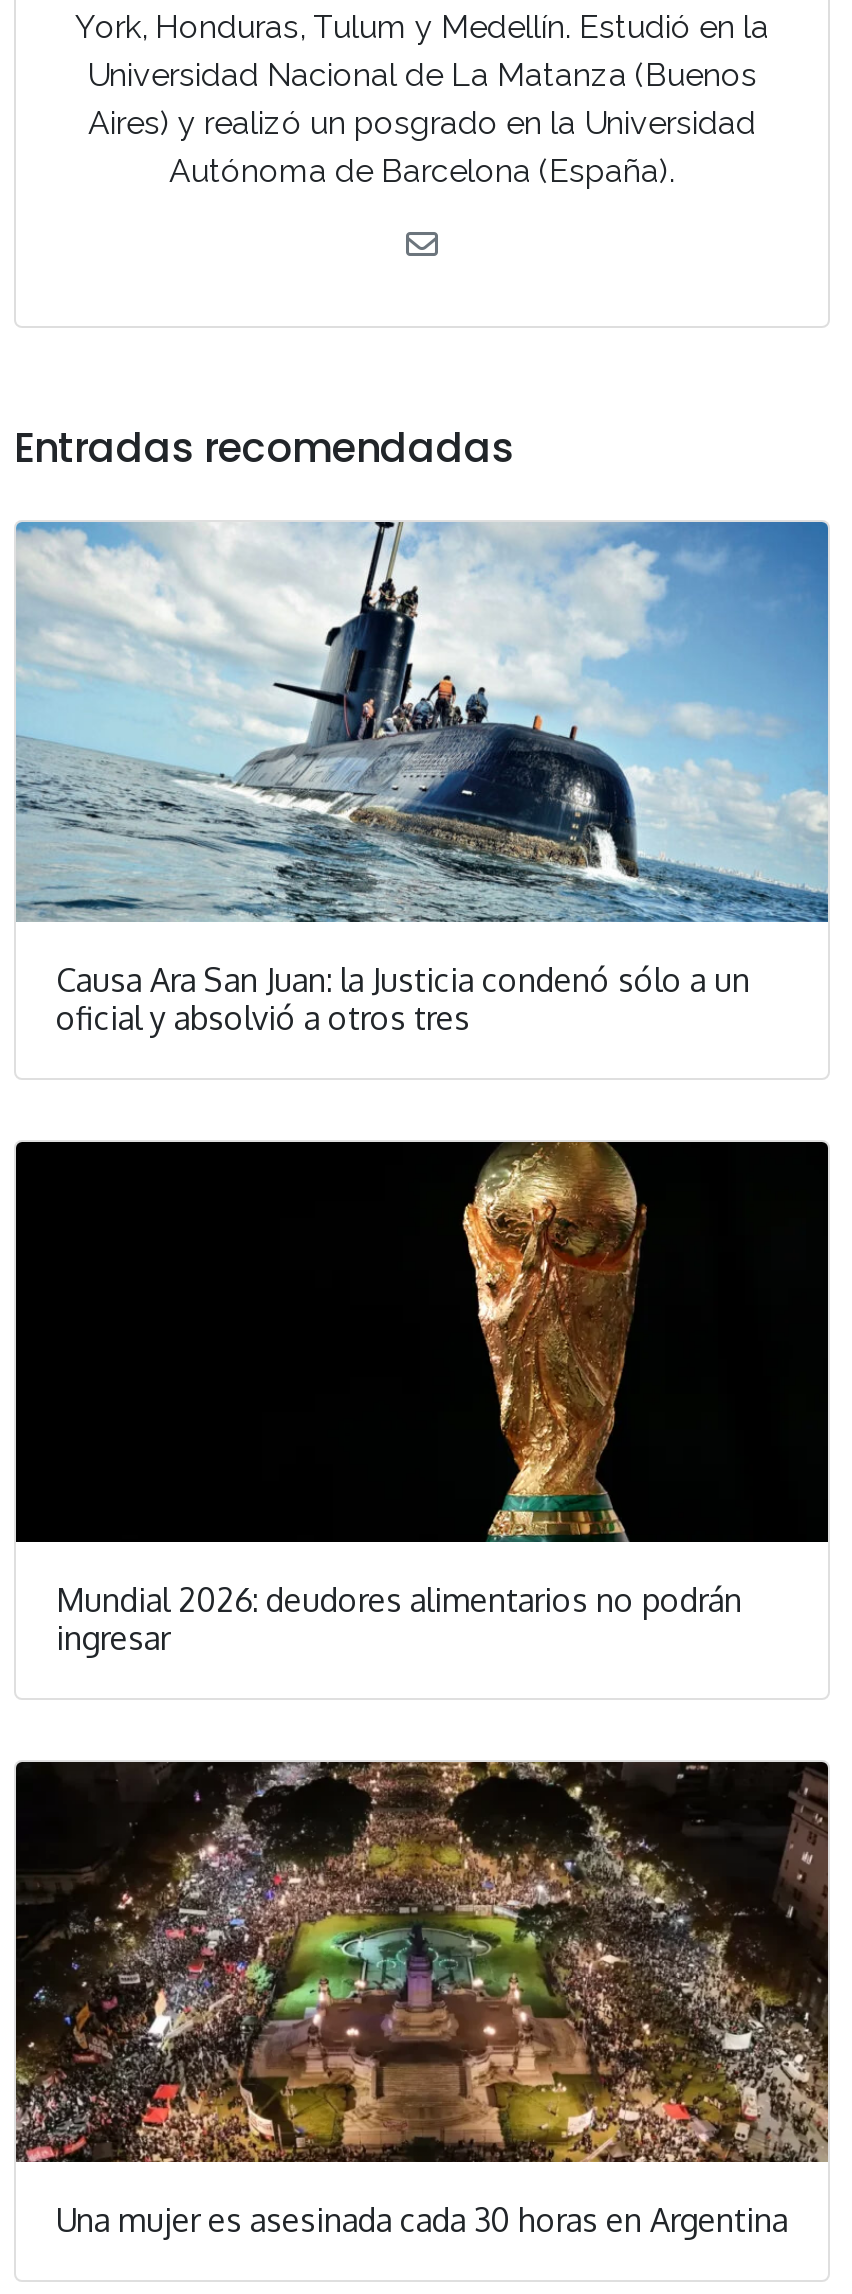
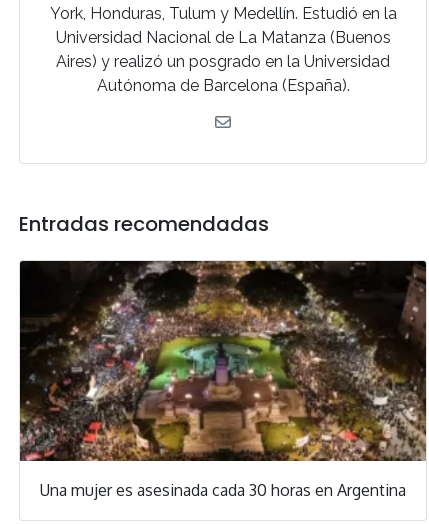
[14,520,830,1037] [image] | Causa Ara San Juan: la Justicia condenó sólo a un | oficial y absolvió a otros tres -> none
[14,1140,830,1657] [image] | Mundial 2026: deudores alimentarios no podrán | ingresar -> none

